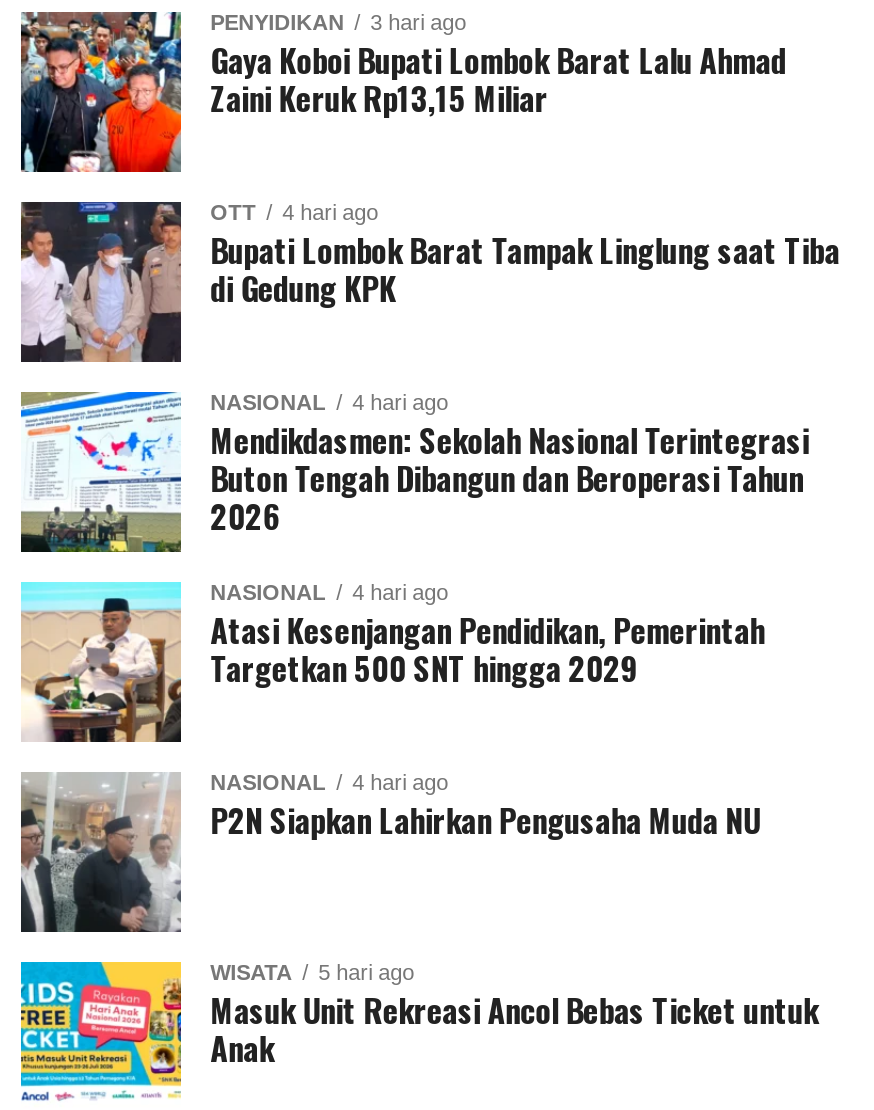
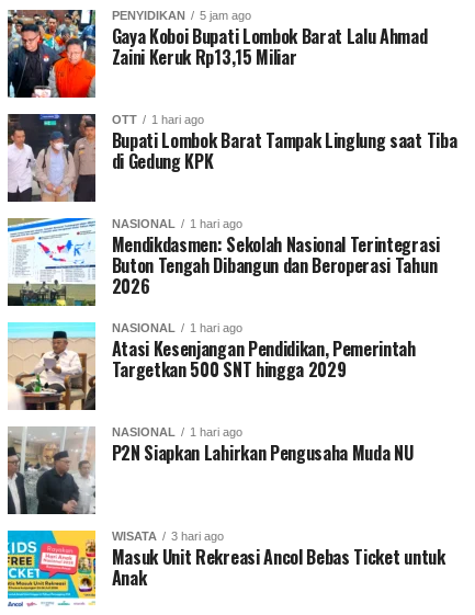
[210,10,466,34] PENYIDIKAN 3 hari ago -> [112,9,251,22] PENYIDIKAN 5 jam ago
[210,200,378,224] OTT 4 hari ago -> [112,113,204,126] OTT 1 hari ago
[210,390,448,414] NASIONAL 4 hari ago -> [112,217,242,230] NASIONAL 1 hari ago
[210,580,448,604] NASIONAL 4 hari ago -> [112,321,242,335] NASIONAL 1 hari ago
[210,770,448,794] NASIONAL 4 hari ago -> [112,426,242,439] NASIONAL 1 hari ago
[210,960,414,984] WISATA 5 hari ago -> [112,530,223,543] WISATA 3 hari ago

